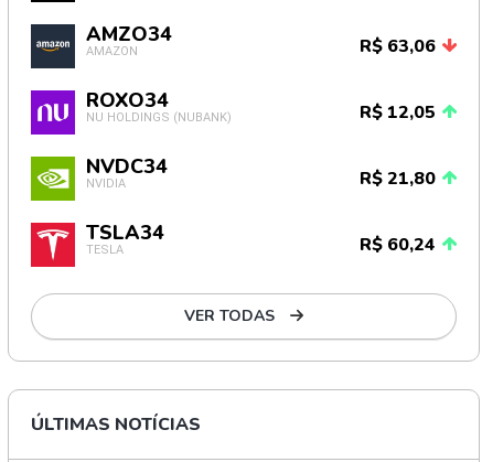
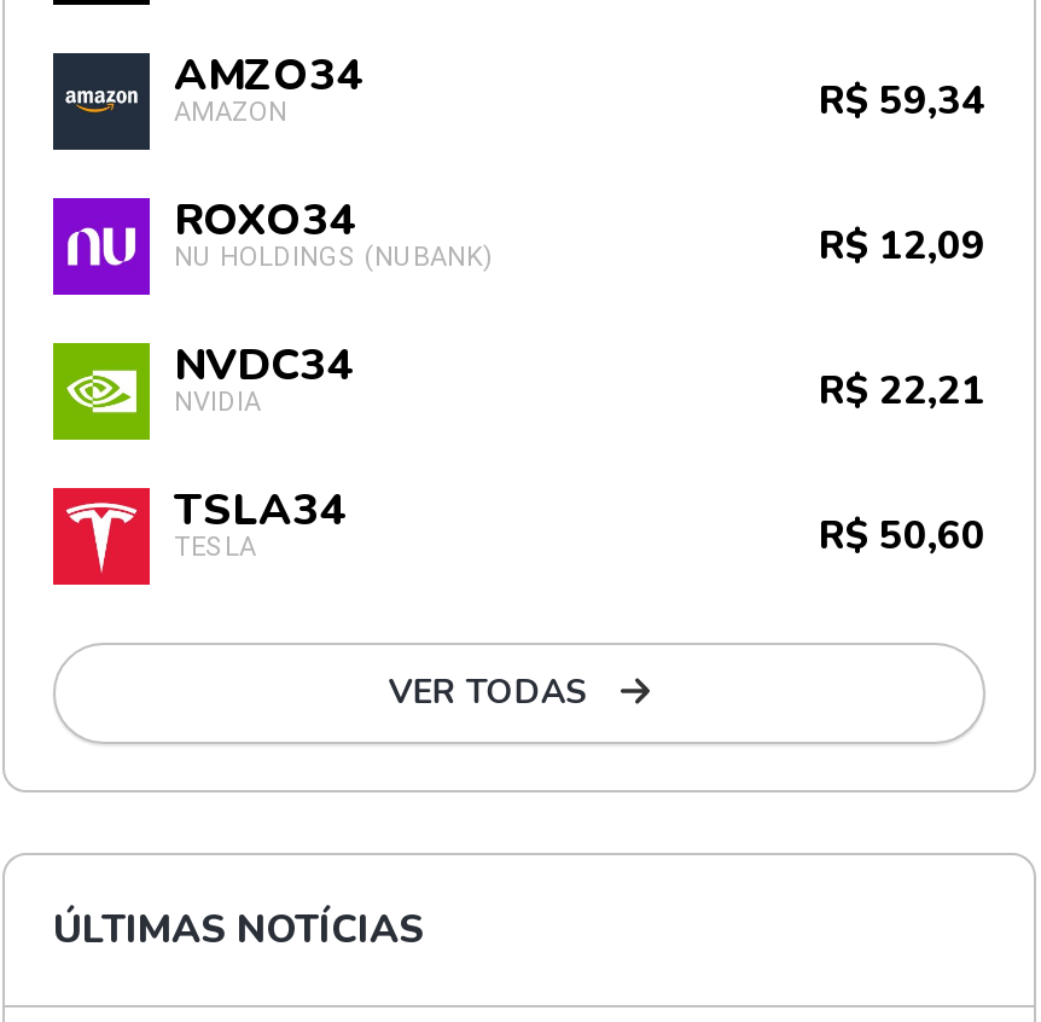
[360,34,440,58] R$ 63,06 -> [819,75,985,128] R$ 59,34
[360,100,440,125] R$ 12,05 -> [819,220,985,273] R$ 12,09
[360,166,440,191] R$ 21,80 -> [819,365,985,418] R$ 22,21
[360,233,440,257] R$ 60,24 -> [819,510,985,563] R$ 50,60

